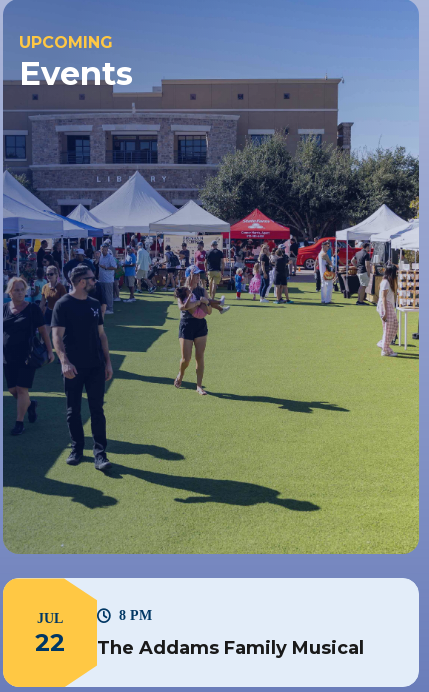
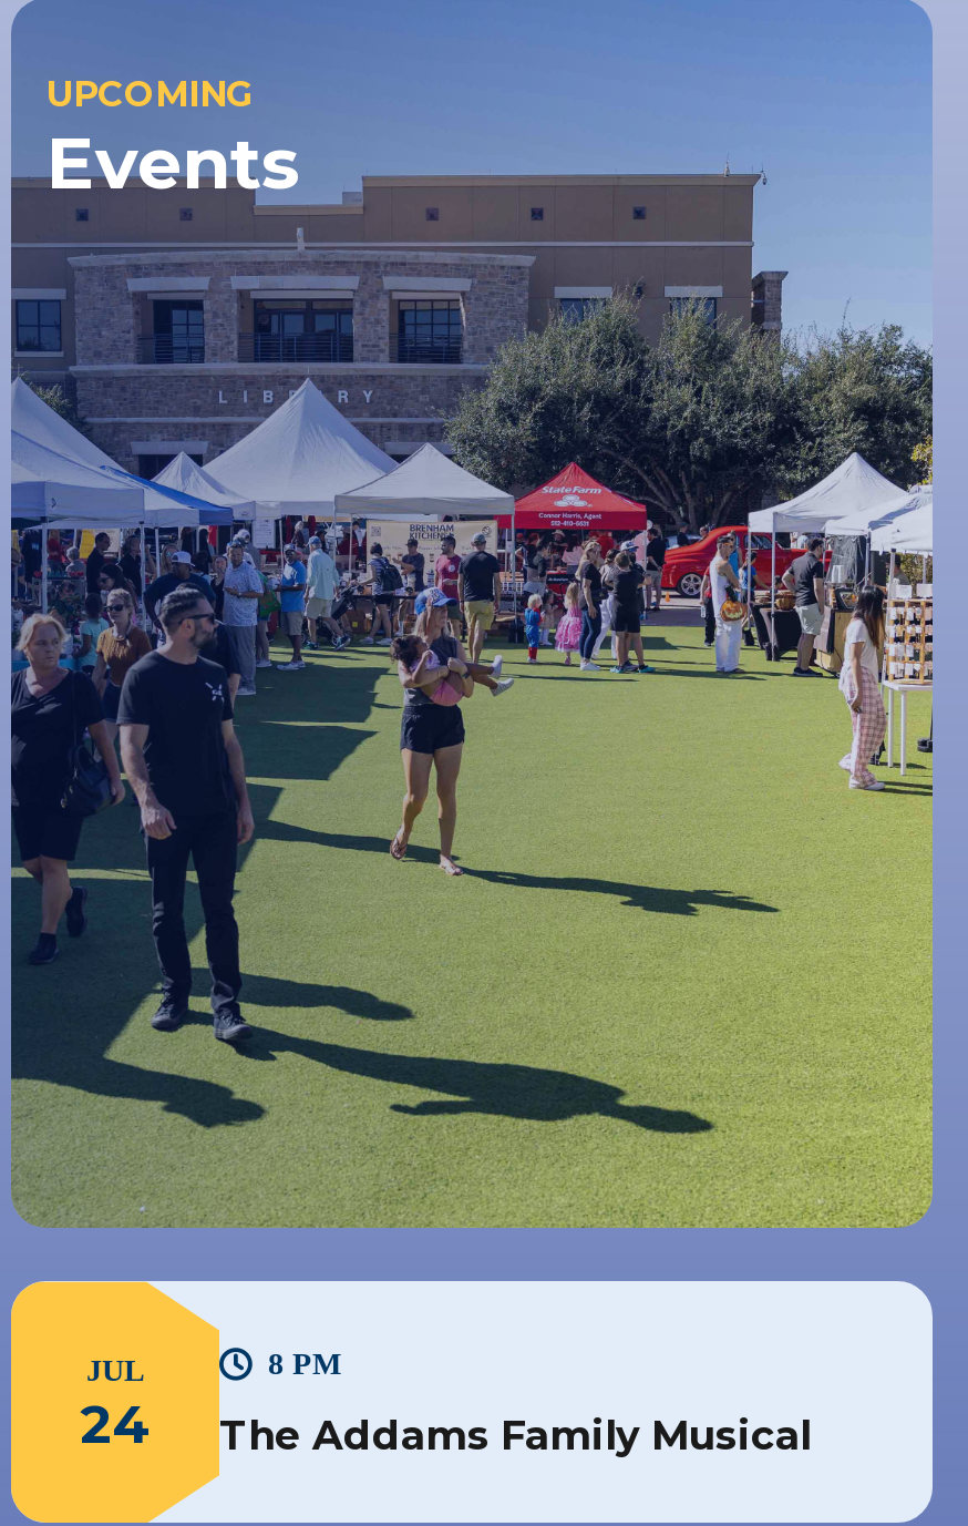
[35,628,364,659] 22 The Addams Family Musical -> [80,1393,811,1462] 24 The Addams Family Musical

